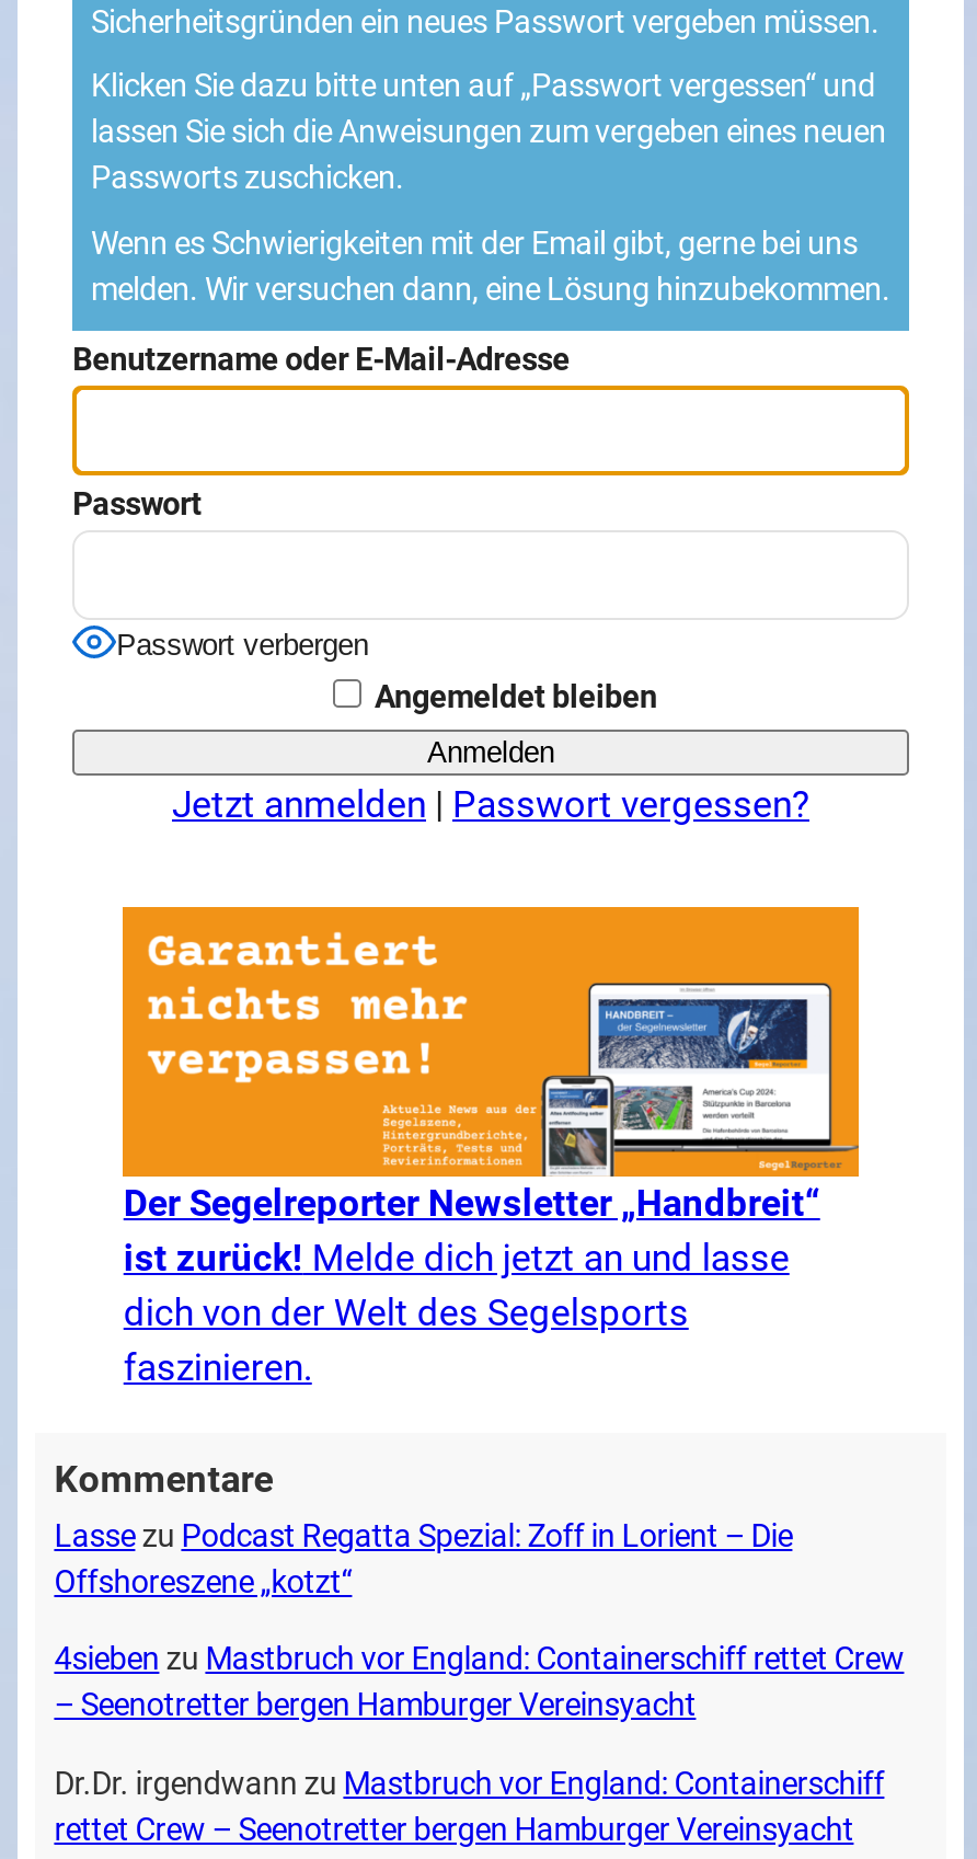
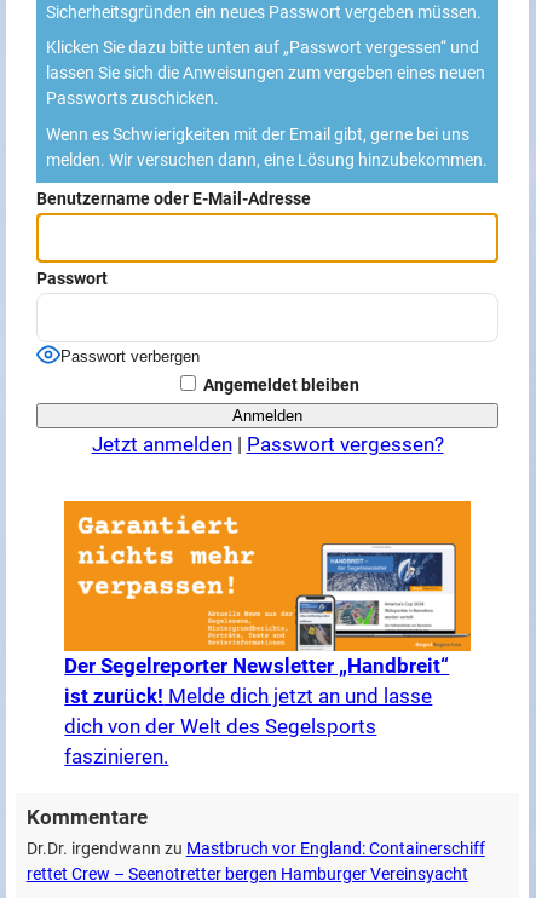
[54,1518,904,1725] Lasse zu Podcast Regatta Spezial: Zoff in Lorient – Die | Offshoreszene „kotzt“ | 4sieben zu Mastbruch vor England: Containerschiff rettet Crew | – Seenotretter bergen Hamburger Vereinsyacht -> none

